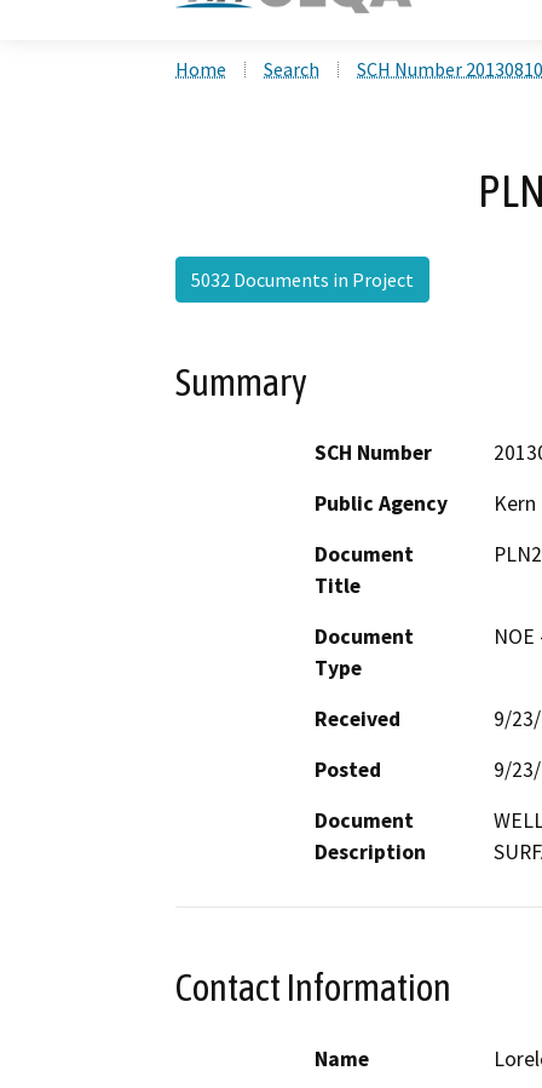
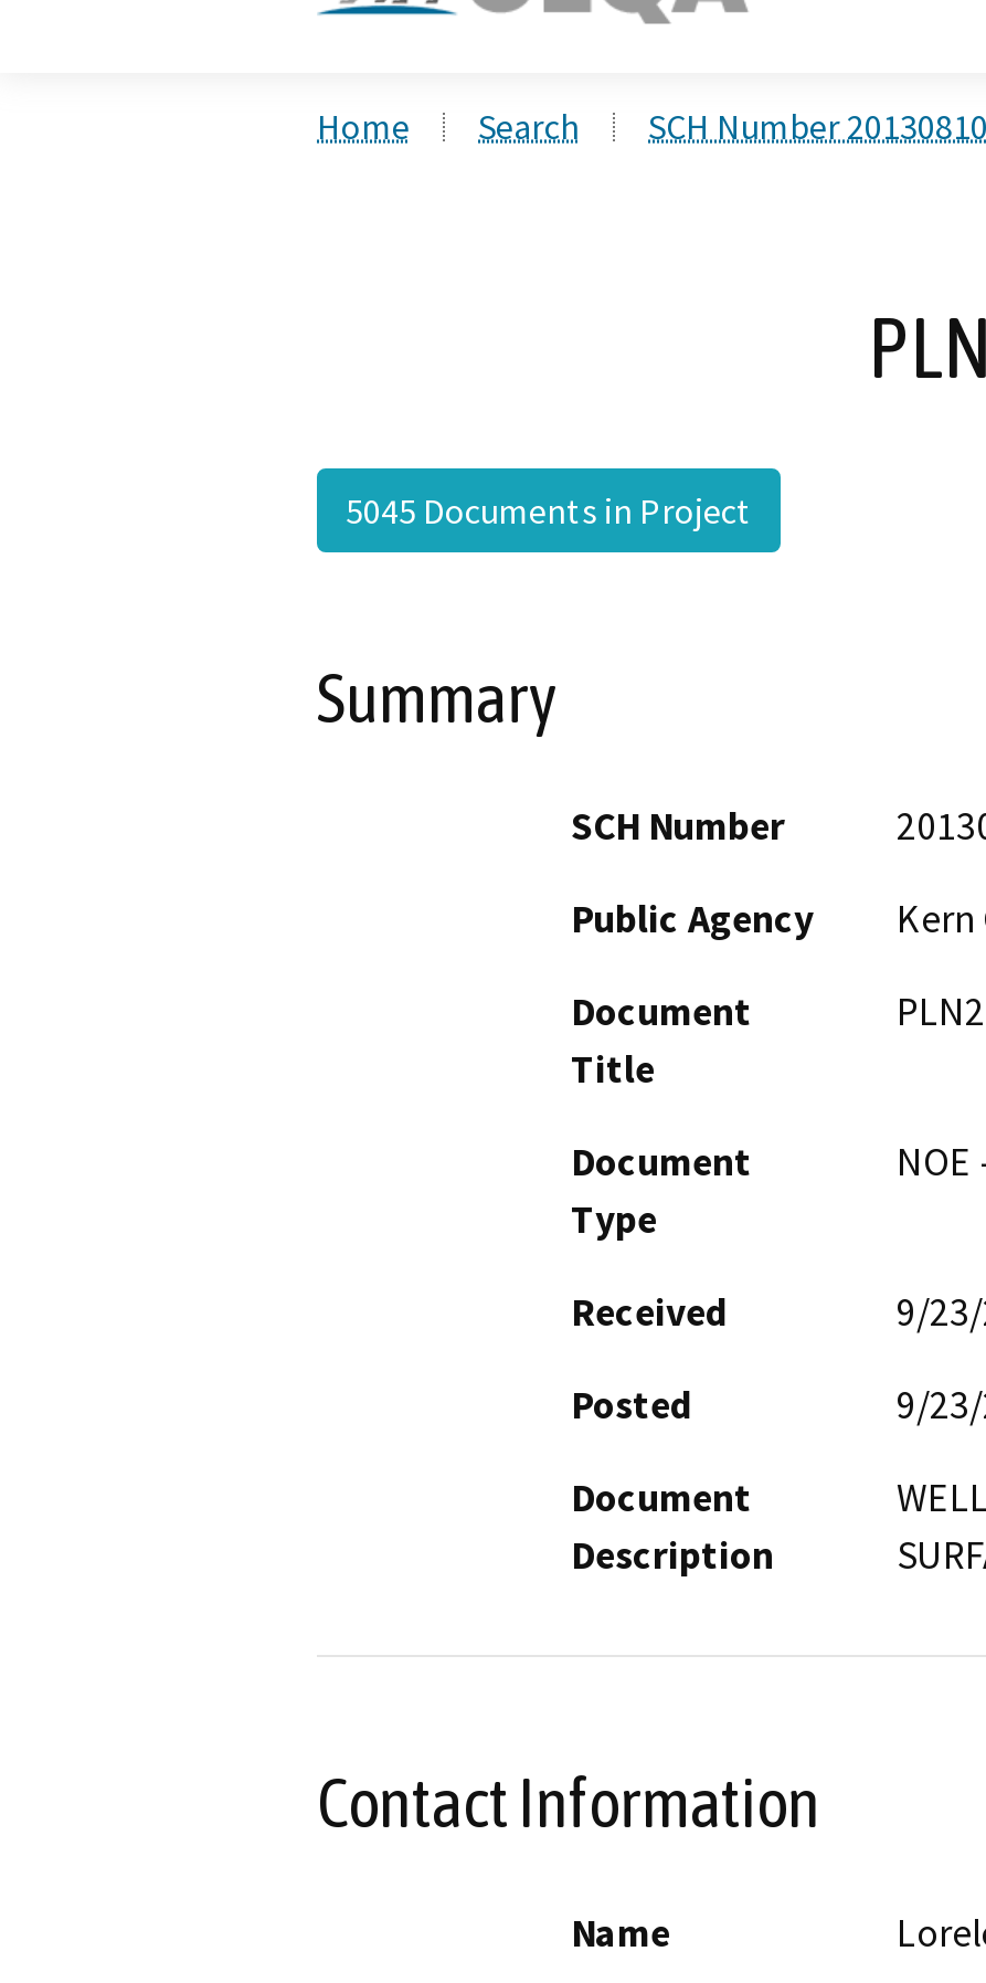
[191,267,414,291] 5032 Documents in Project -> [346,487,752,532] 5045 Documents in Project

